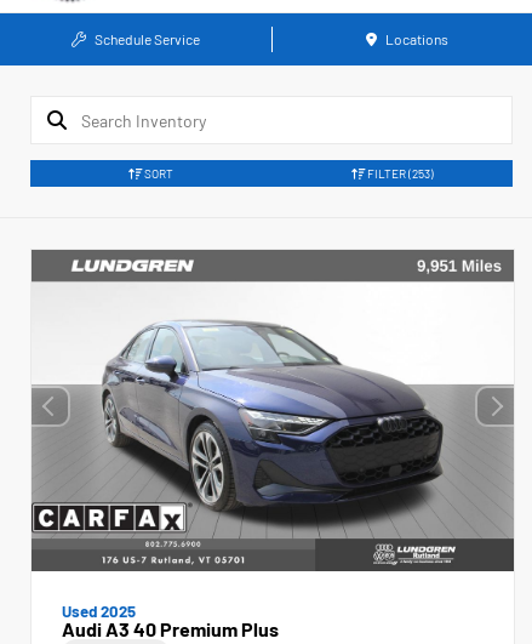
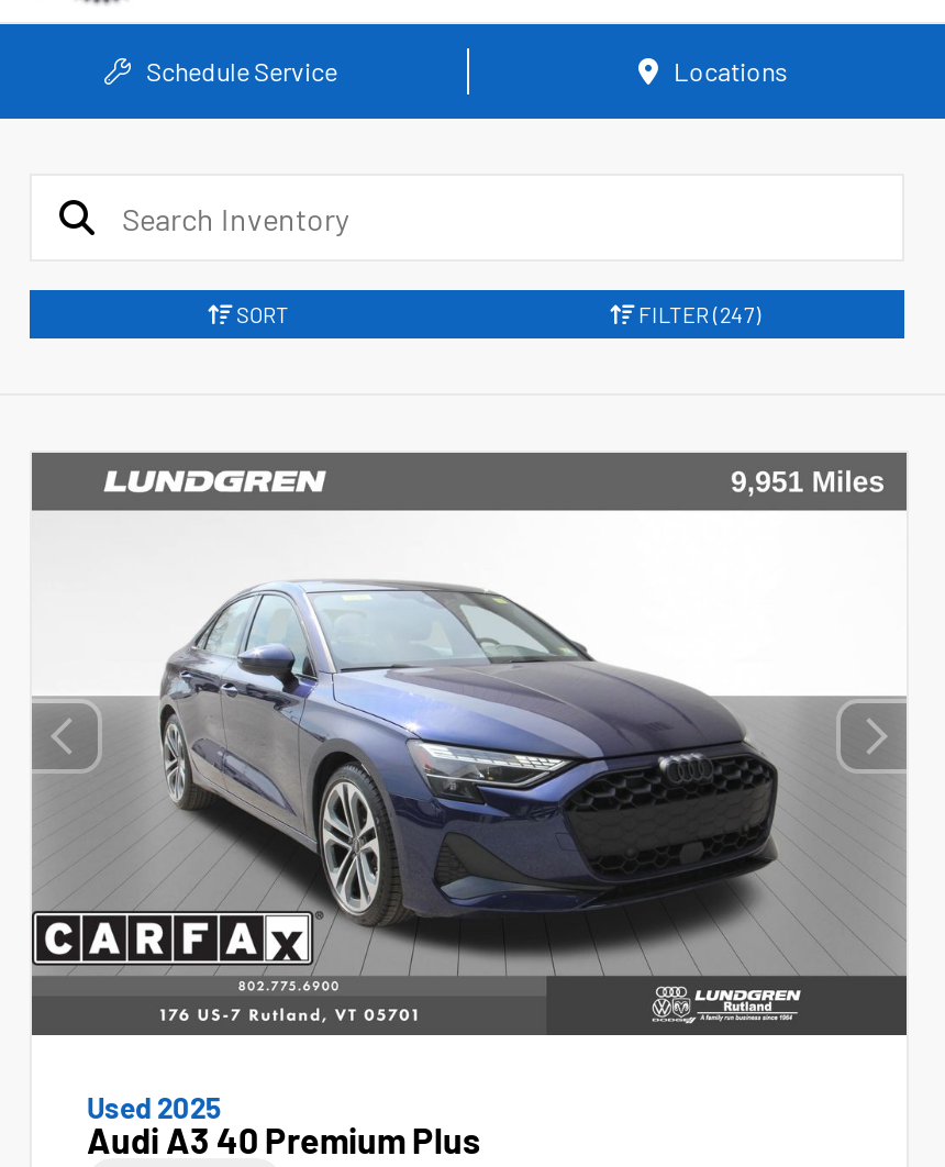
[364,166,433,180] FILTER (253) -> [634,301,761,327] FILTER (247)

